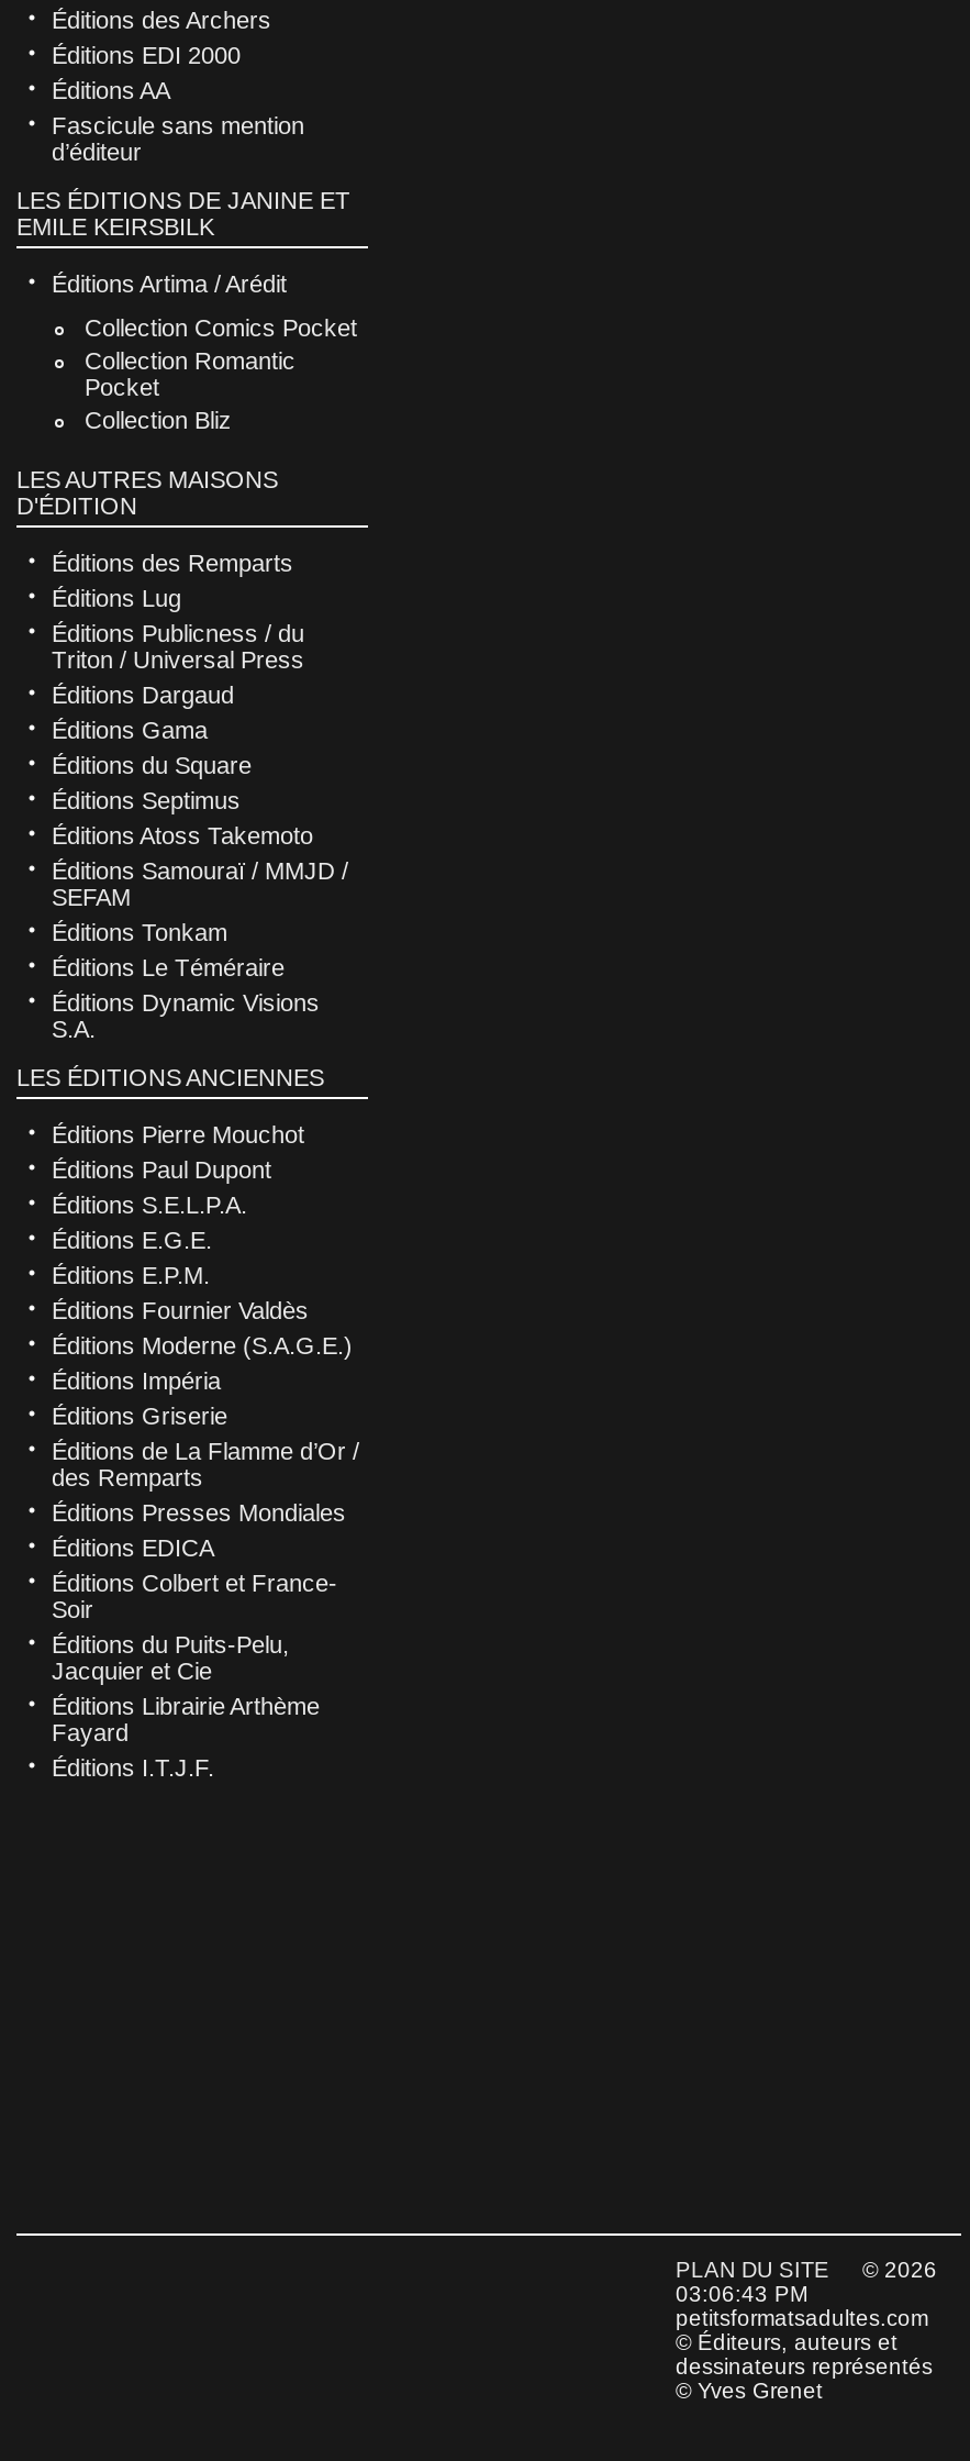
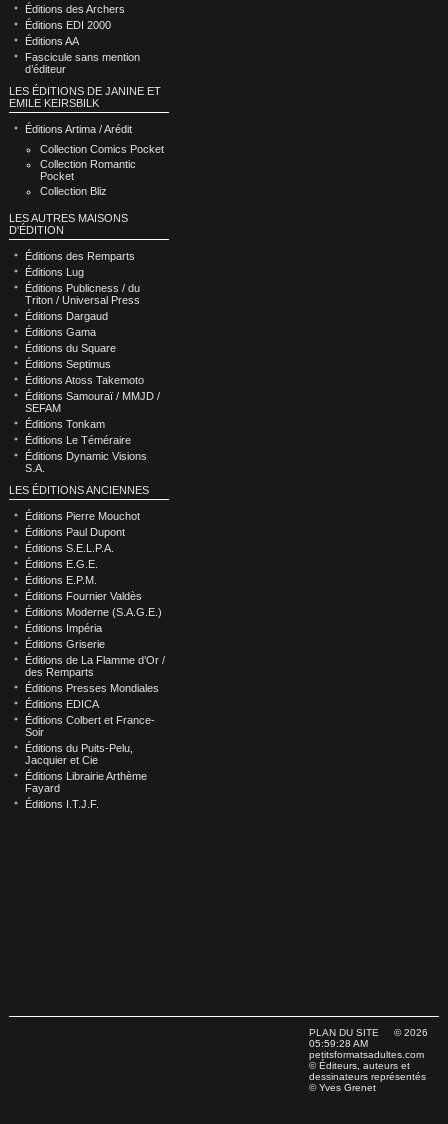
[676,2282,807,2306] 03:06:43 PM -> [309,1038,368,1049] 05:59:28 AM

